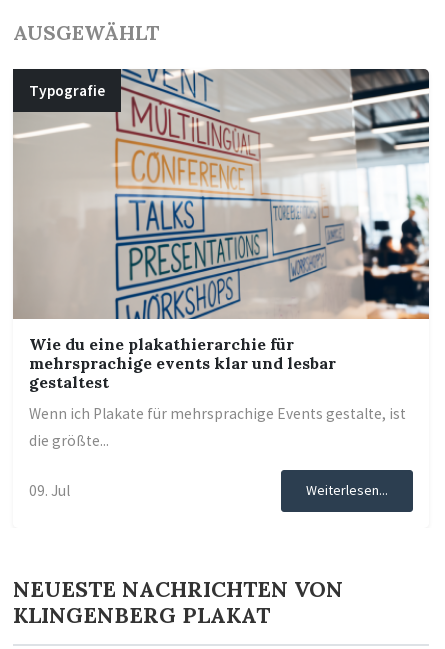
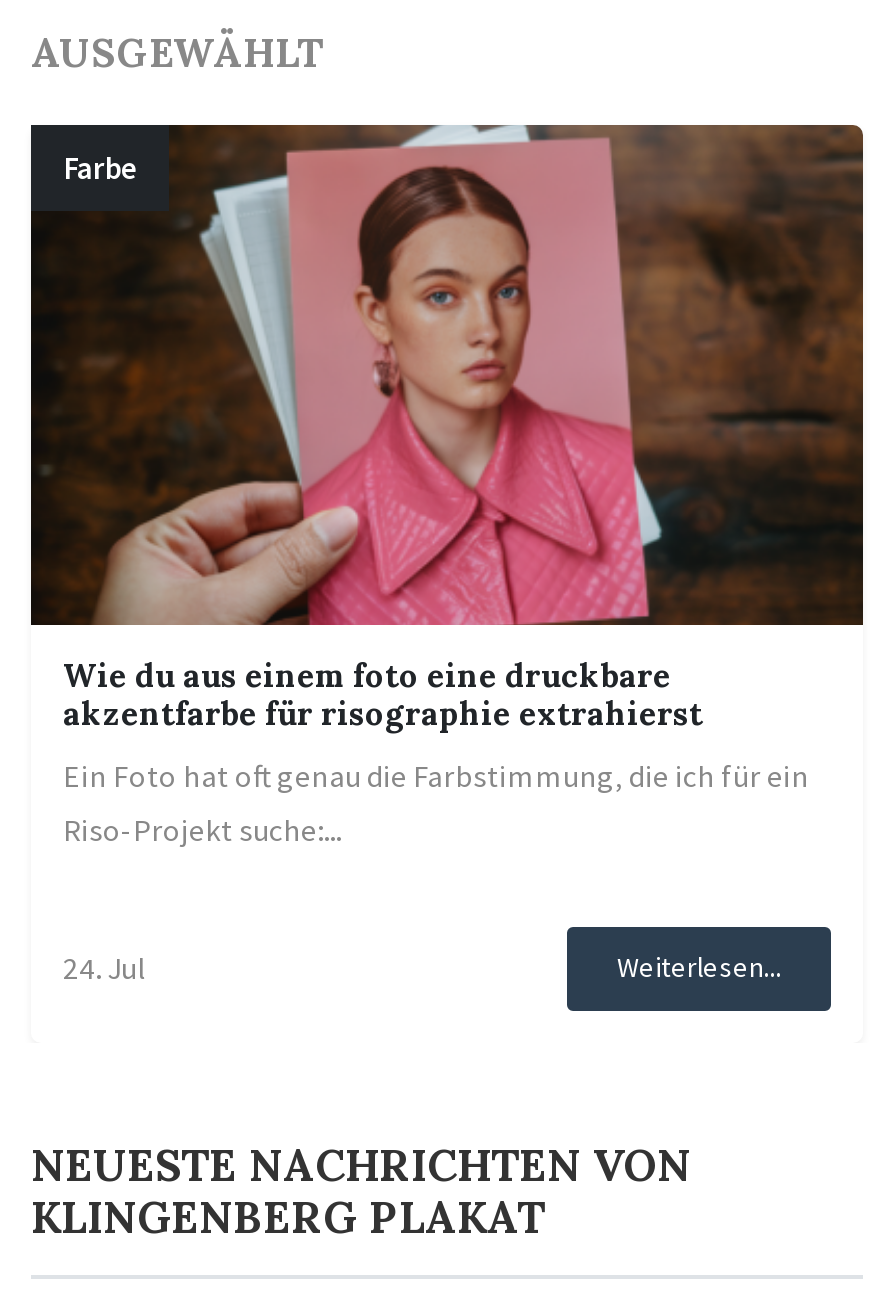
[13,68,430,320] [image] | Typografie -> [29,123,865,627] [image] | Farbe
[29,334,336,392] Wie du eine plakathierarchie für | mehrsprachige events klar und lesbar | gestaltest -> [63,655,703,733] Wie du aus einem foto eine druckbare | akzentfarbe für risographie extrahierst
[29,404,406,450] Wenn ich Plakate für mehrsprachige Events gestalte, ist | die größte... -> [63,757,809,849] Ein Foto hat oft genau die Farbstimmung, die ich für ein | Riso-Projekt suche:...
[29,481,70,500] 09. Jul -> [63,950,145,988] 24. Jul

